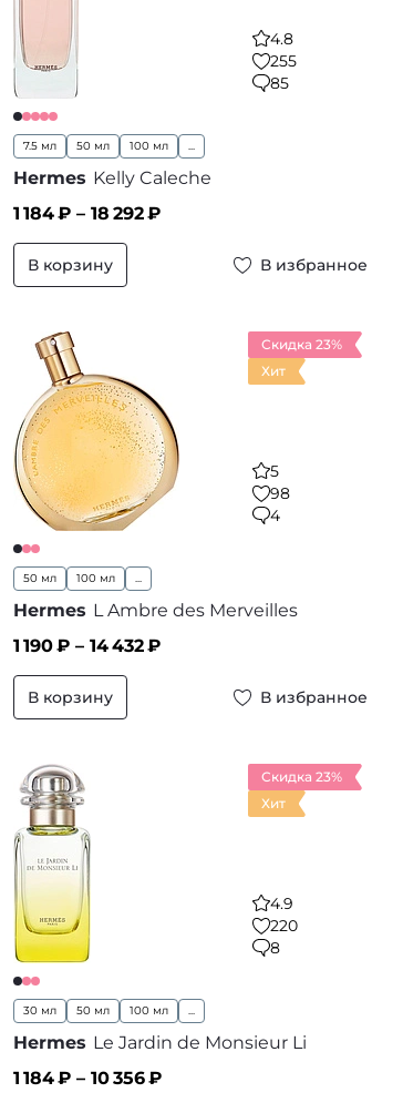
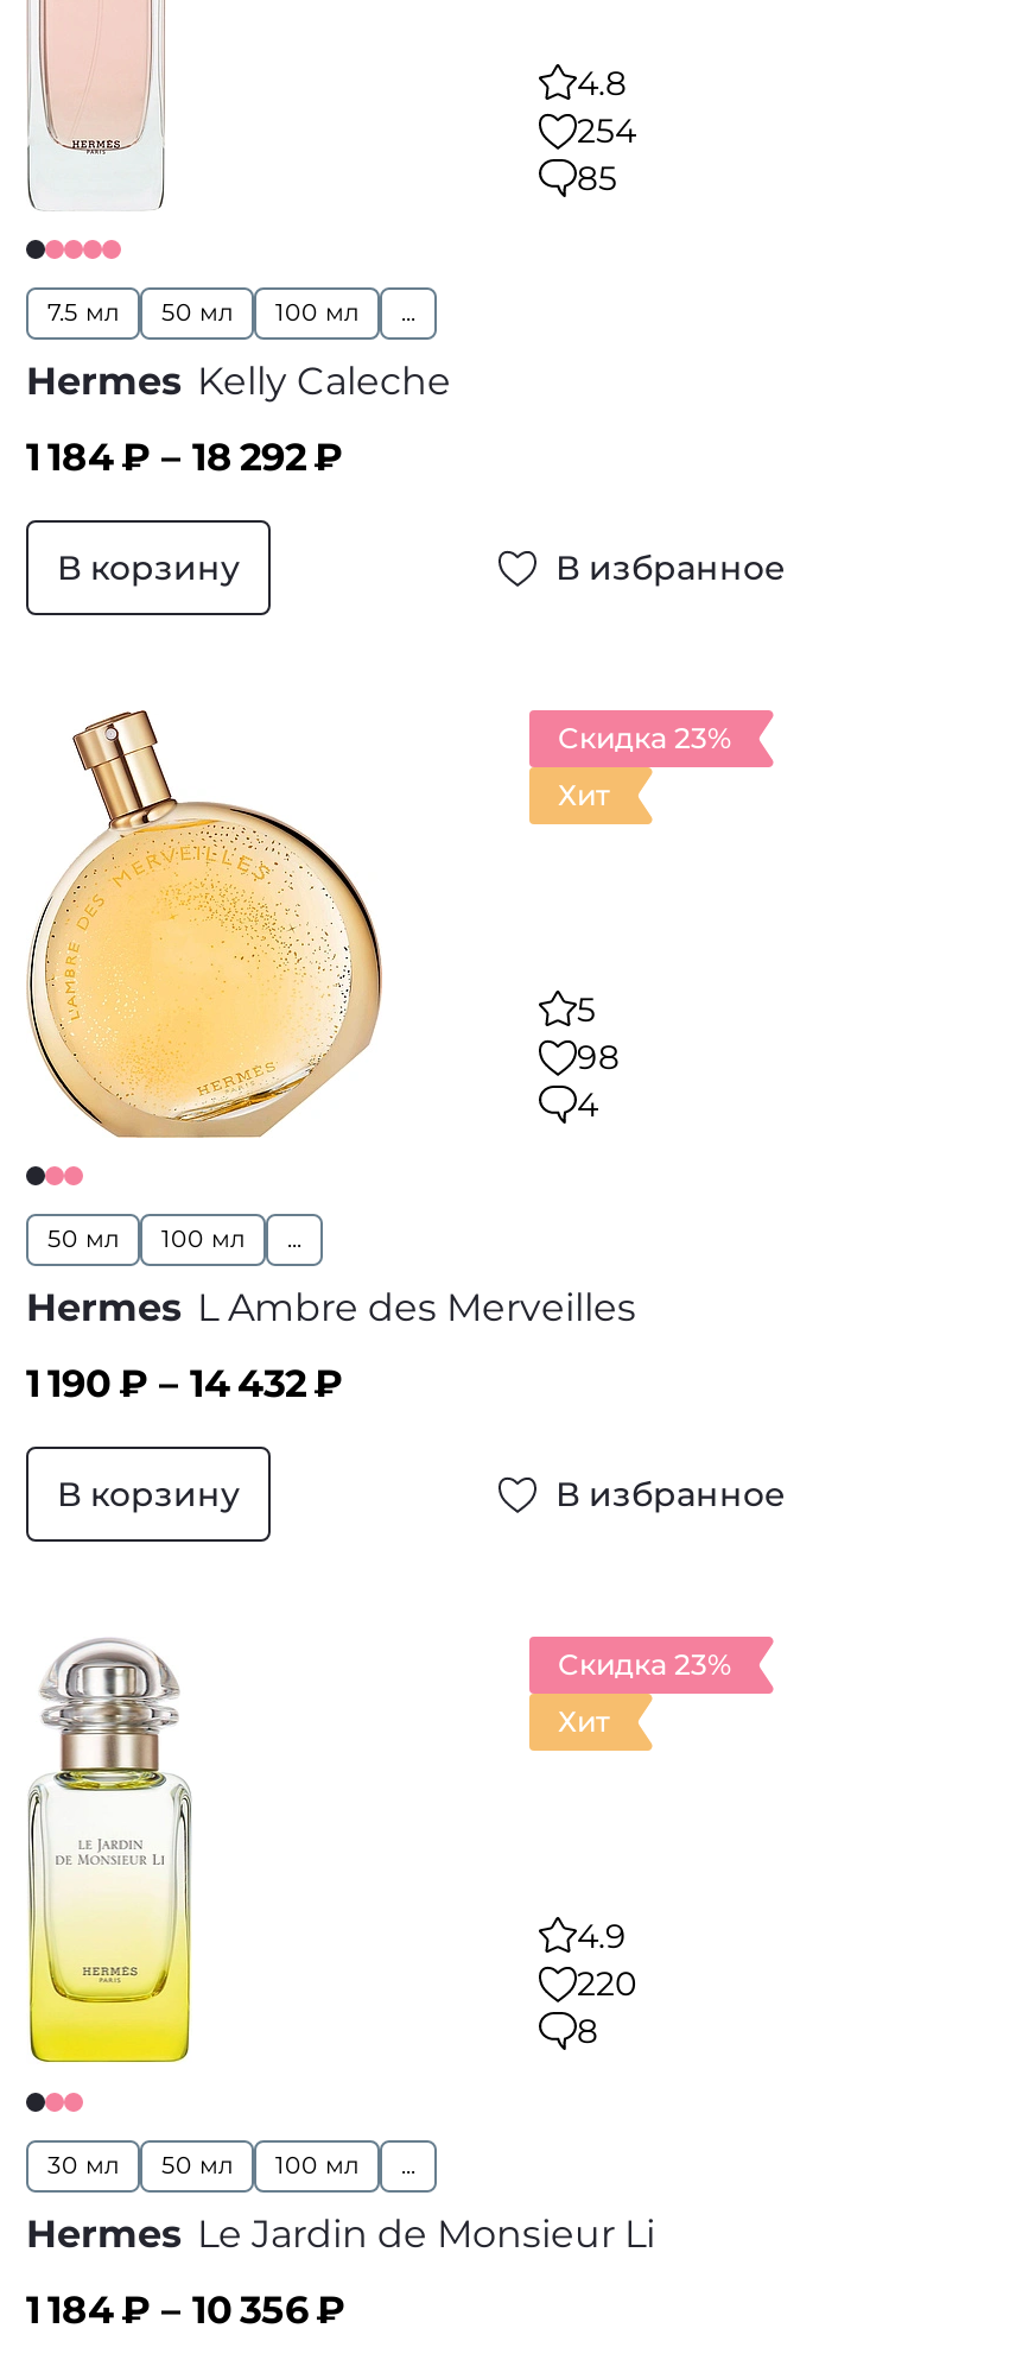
[270,51,297,71] 255 -> [577,109,636,152] 254

